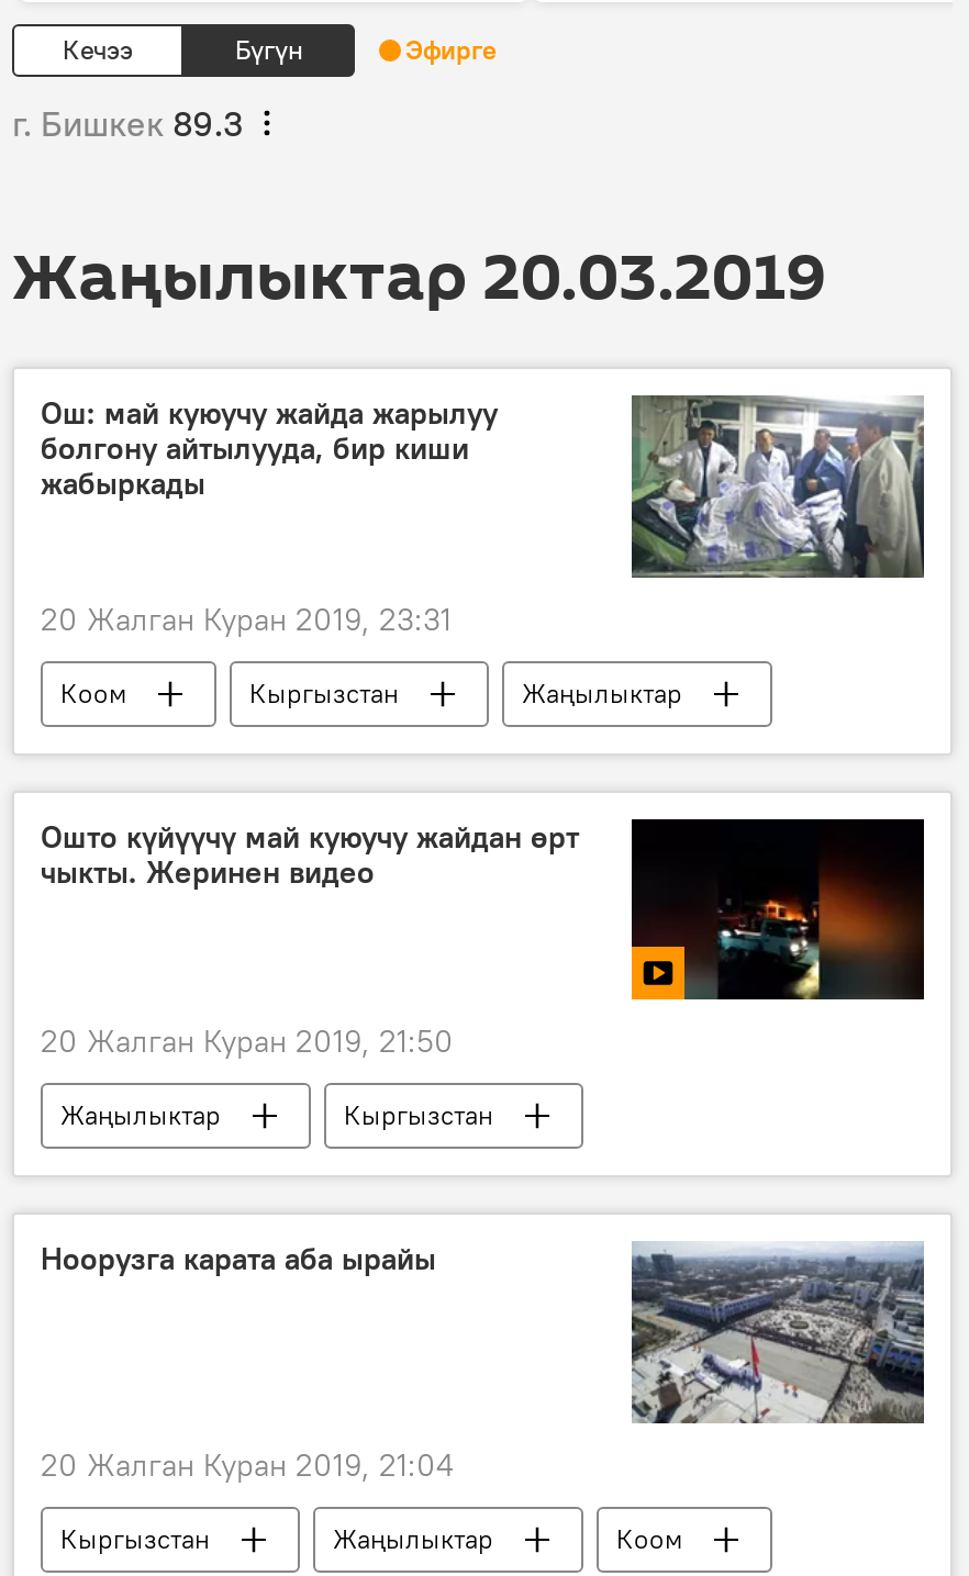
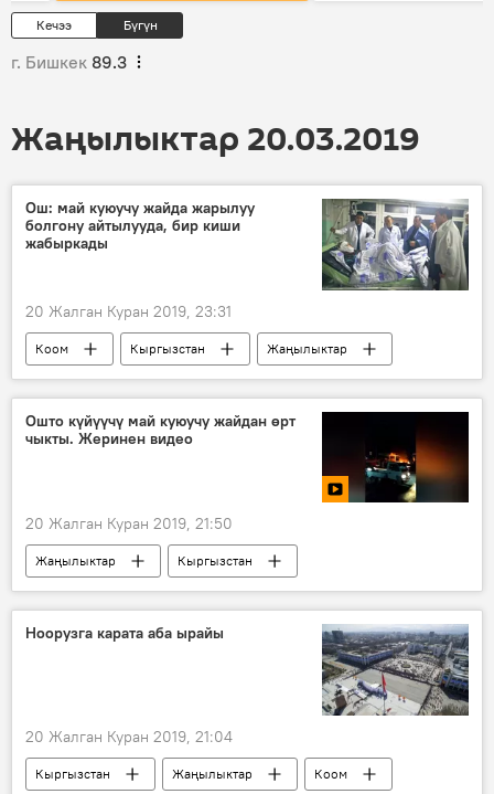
[405,33,495,66] Эфирге -> none

